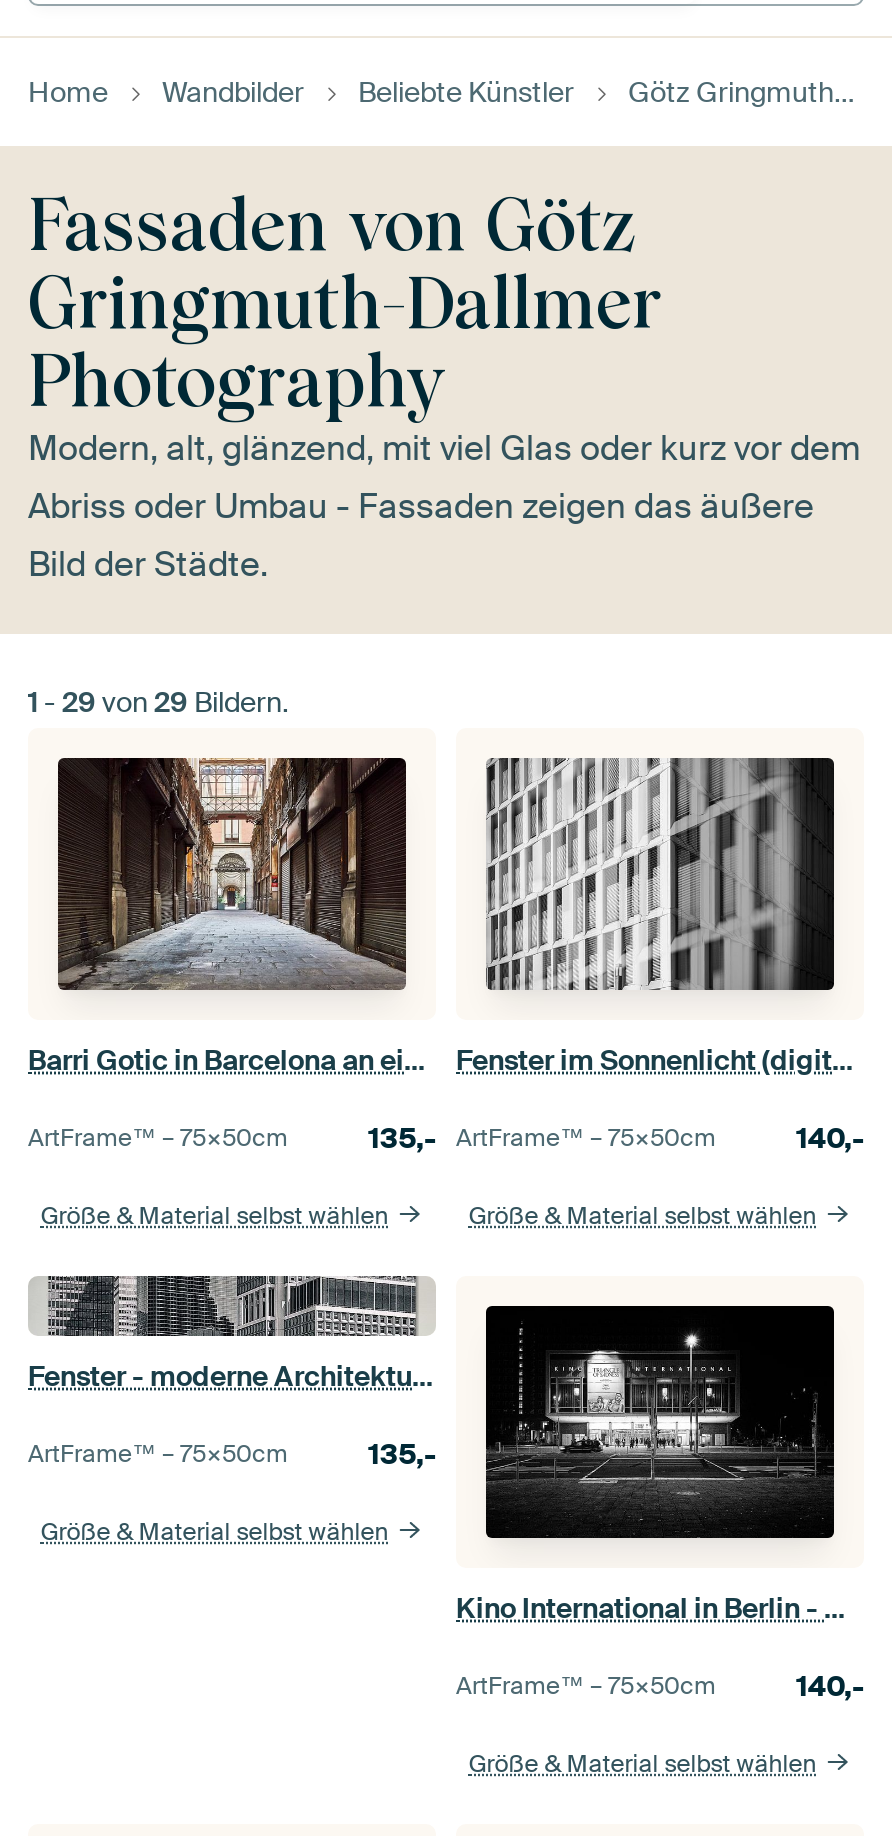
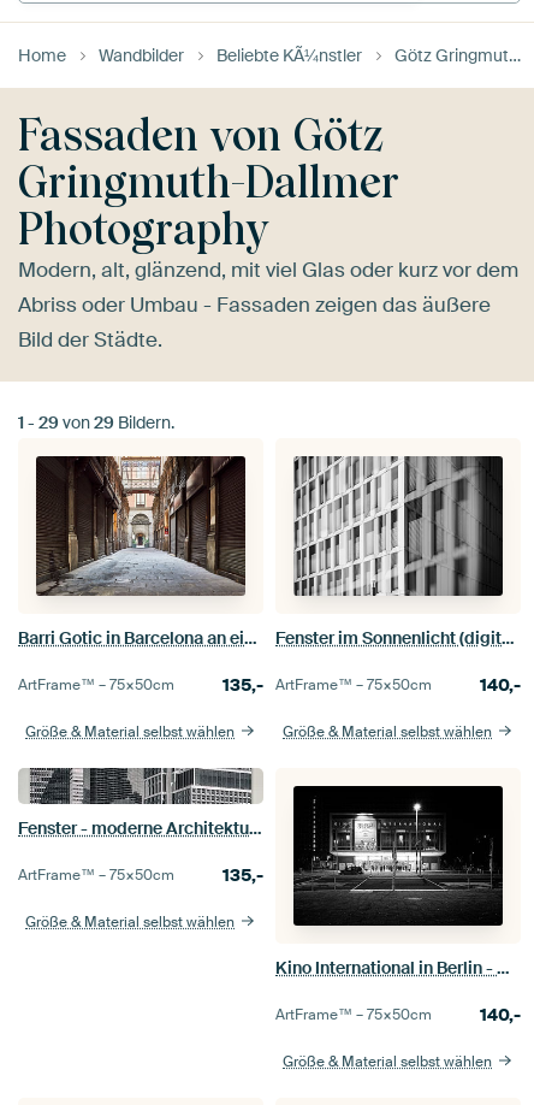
[358,73,574,109] Beliebte Künstler -> [216,44,362,66] Beliebte KÃ¼nstler

